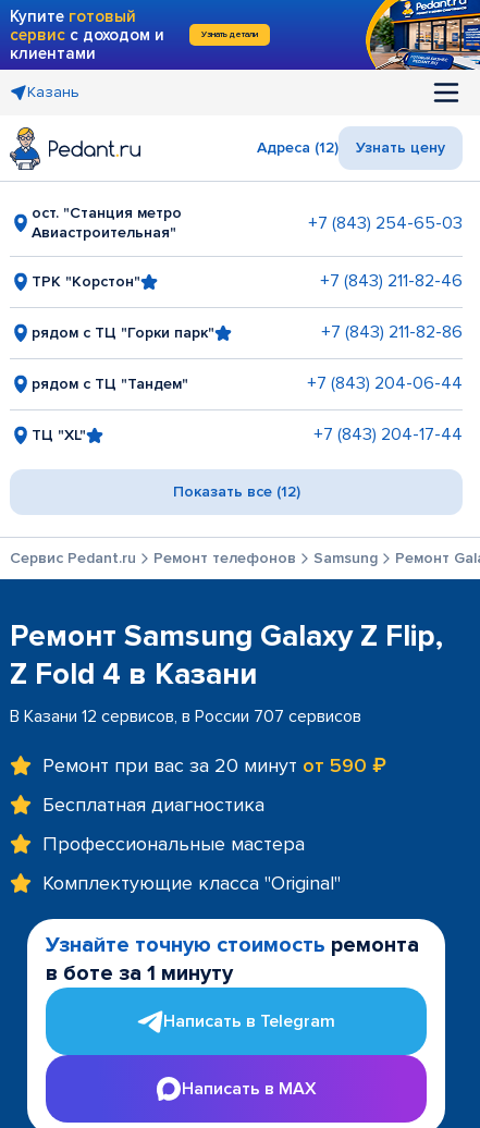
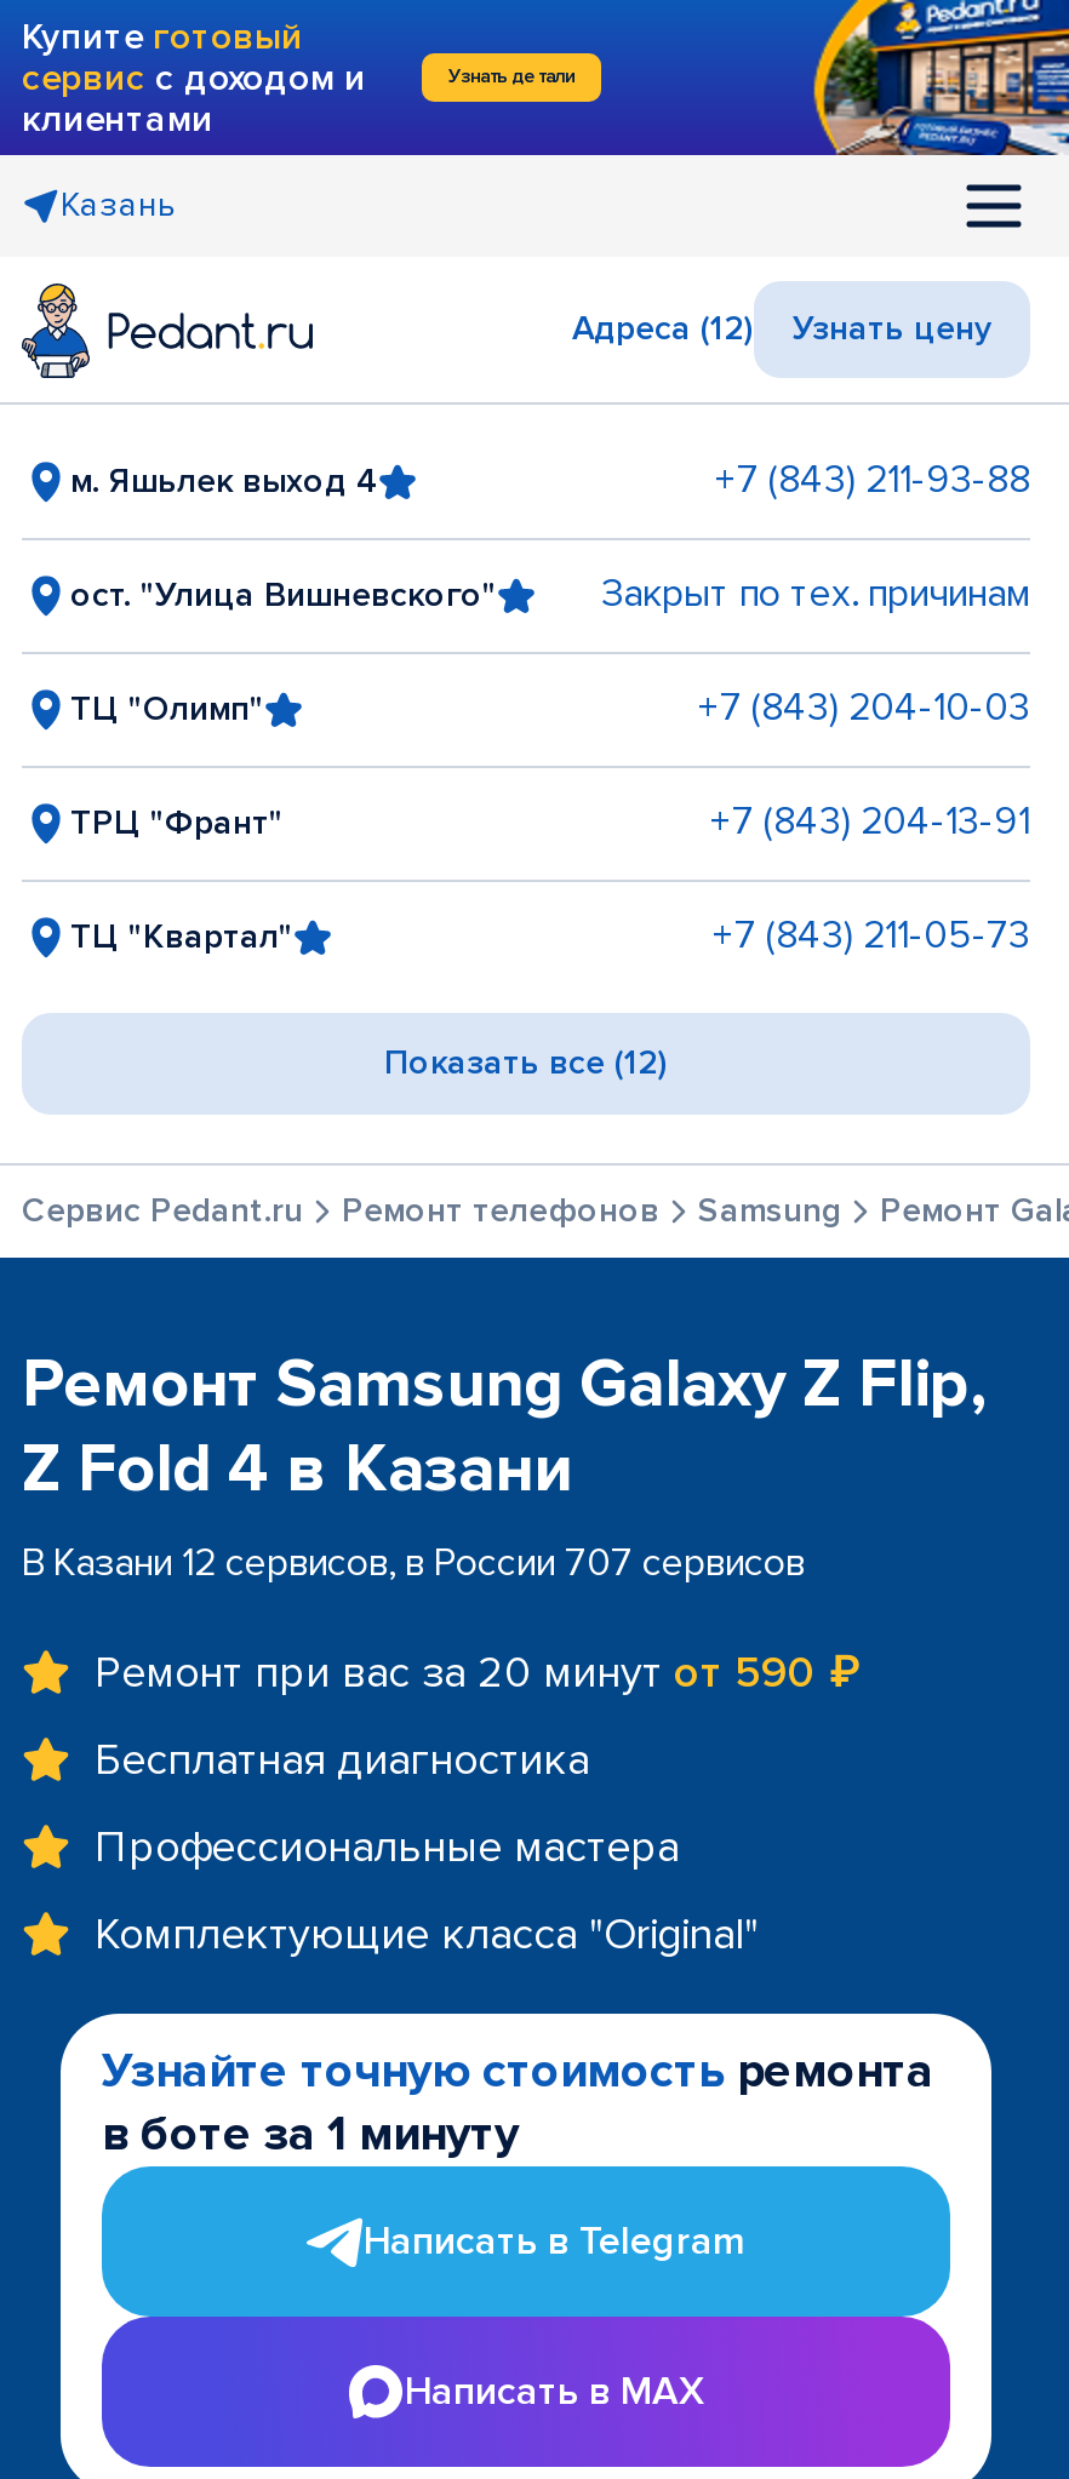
[32,204,463,242] ост. "Станция метро | Авиастроительная" | +7 (843) 254-65-03 -> [70,456,1030,504] м. Яшьлек выход 4 | +7 (843) 211-93-88
[32,270,463,292] ТРК "Корстон" | +7 (843) 211-82-46 -> [70,569,1030,618] ост. "Улица Вишневского" | Закрыт по тех. причинам
[32,321,463,343] рядом с ТЦ "Горки парк" | +7 (843) 211-82-86 -> [70,683,1030,732] ТЦ "Олимп" | +7 (843) 204-10-03
[32,372,463,394] рядом с ТЦ "Тандем" | +7 (843) 204-06-44 -> [70,797,1030,846] ТРЦ "Франт" | +7 (843) 204-13-91
[32,424,463,445] ТЦ "XL" | +7 (843) 204-17-44 -> [70,911,1030,960] ТЦ "Квартал" | +7 (843) 211-05-73

